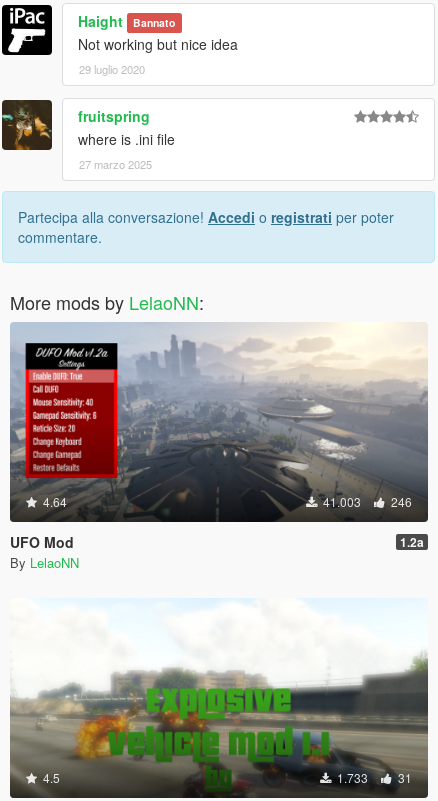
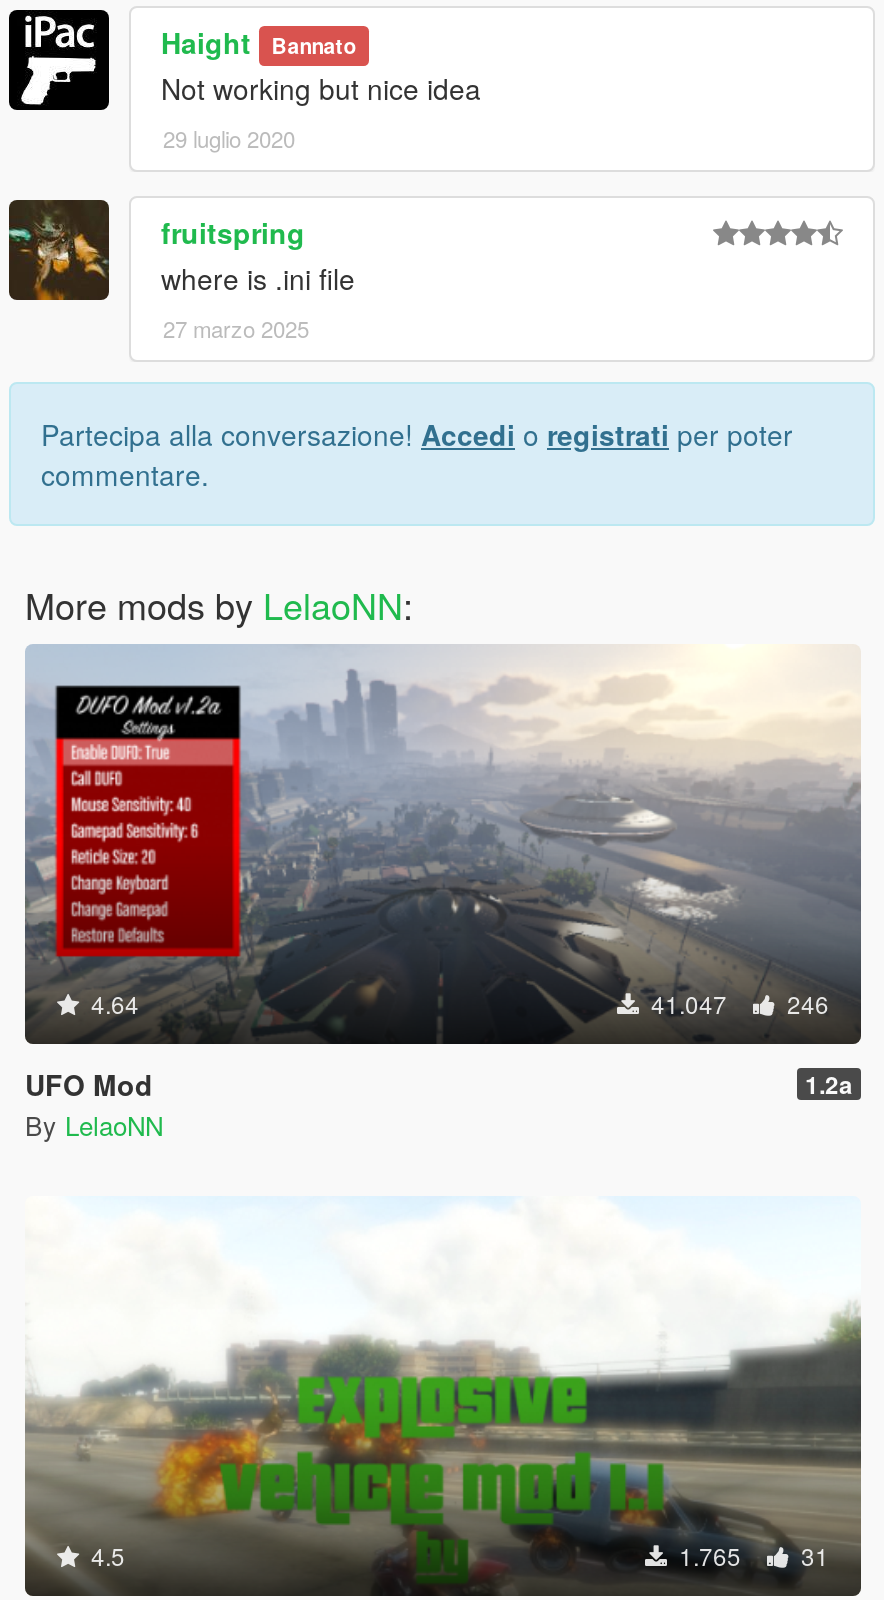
[320,493,412,510] 41.003 246 -> [645,986,829,1020] 41.047 246
[334,769,412,786] 1.733 31 -> [673,1538,829,1572] 1.765 31

